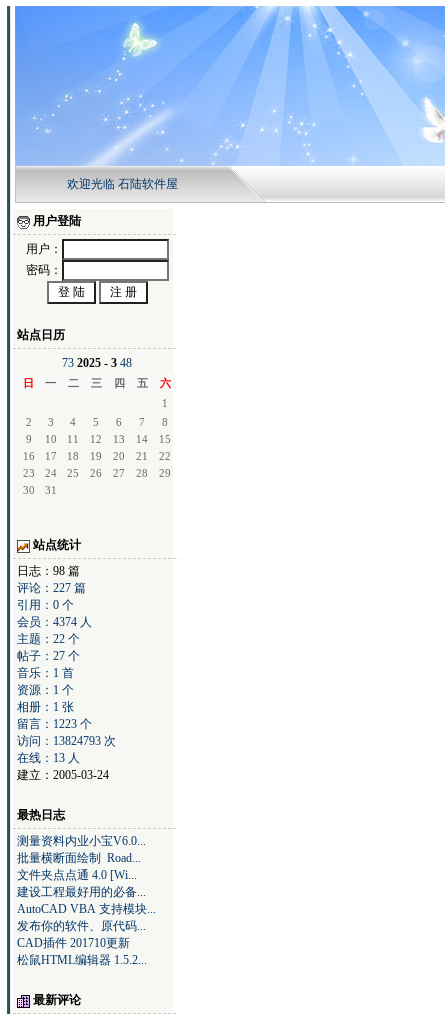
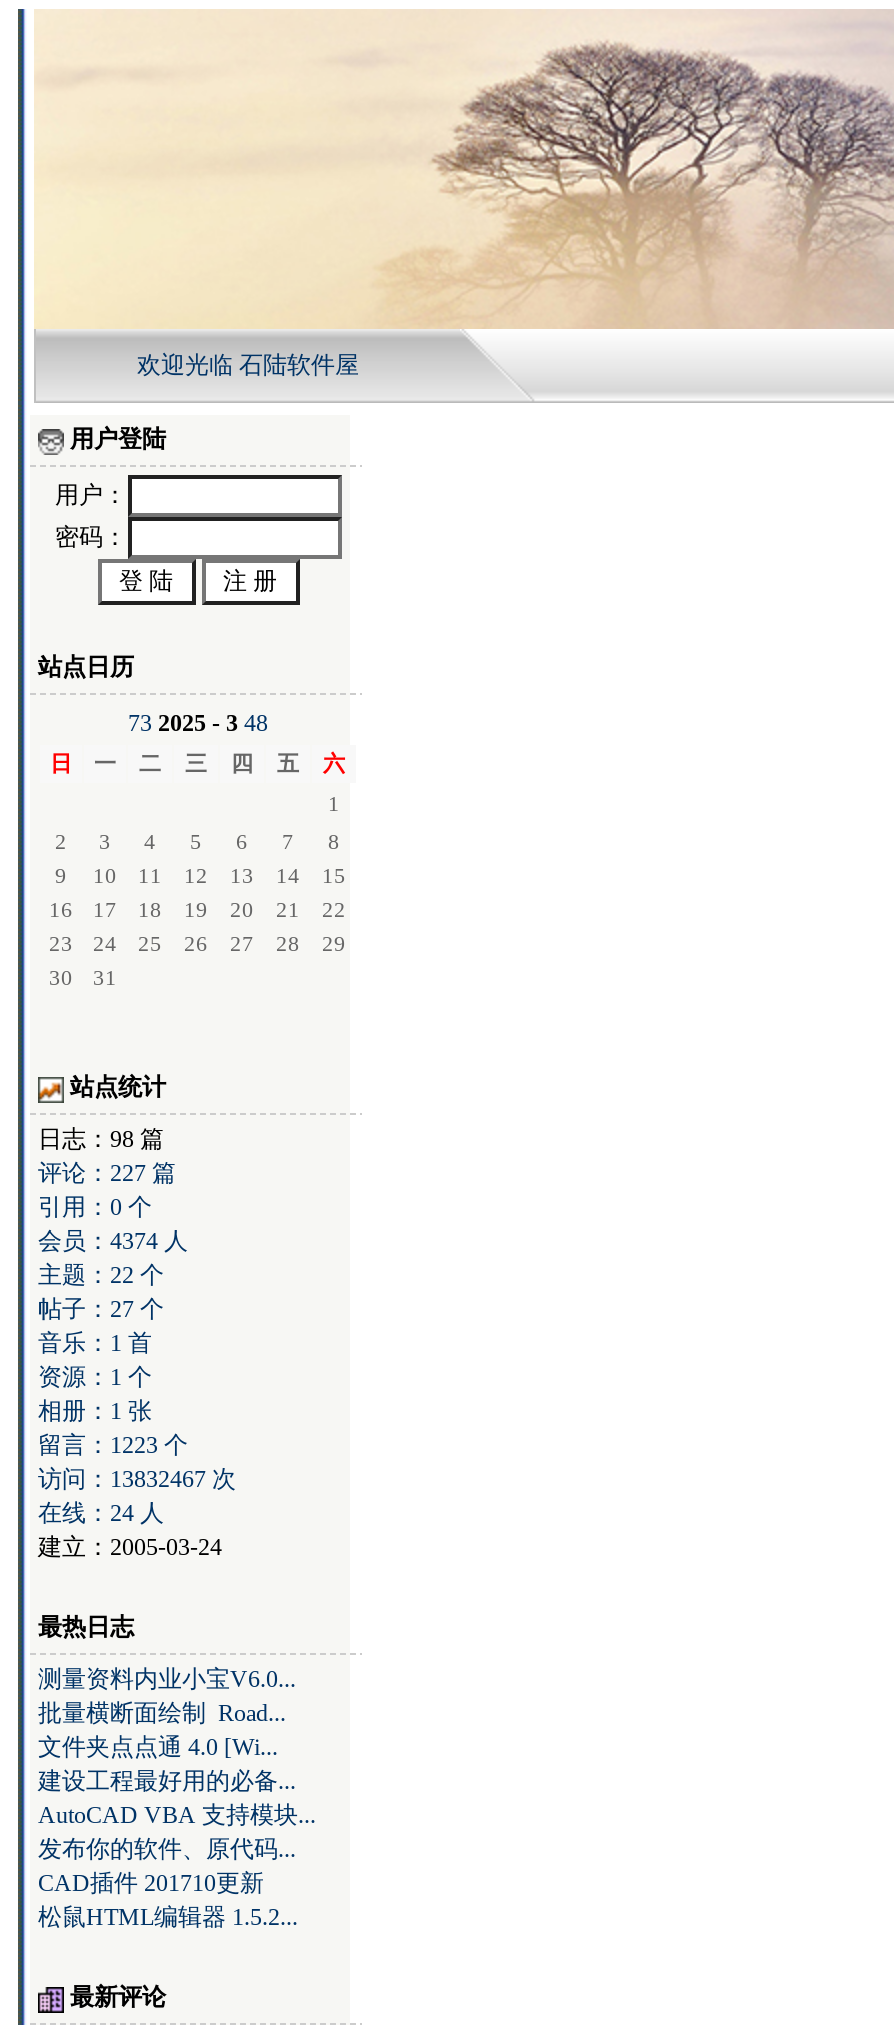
[14,5,442,167] [image] -> [34,9,888,331] [image]
[17,734,116,748] 访问：13824793 次 -> [38,1465,236,1493] 访问：13832467 次
[17,751,80,765] 在线：13 人 -> [38,1499,164,1527] 在线：24 人

